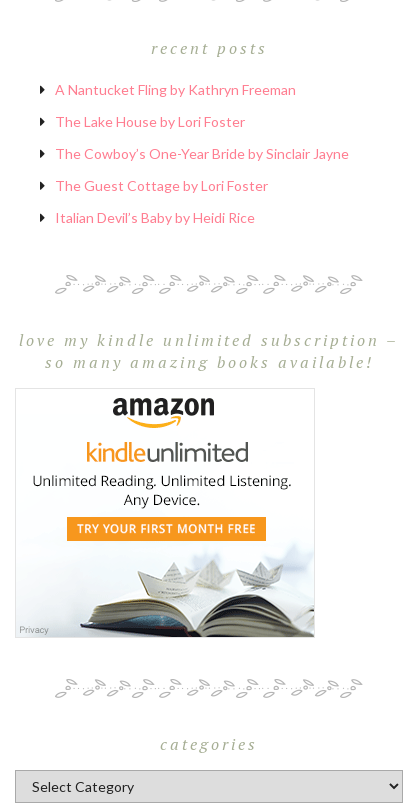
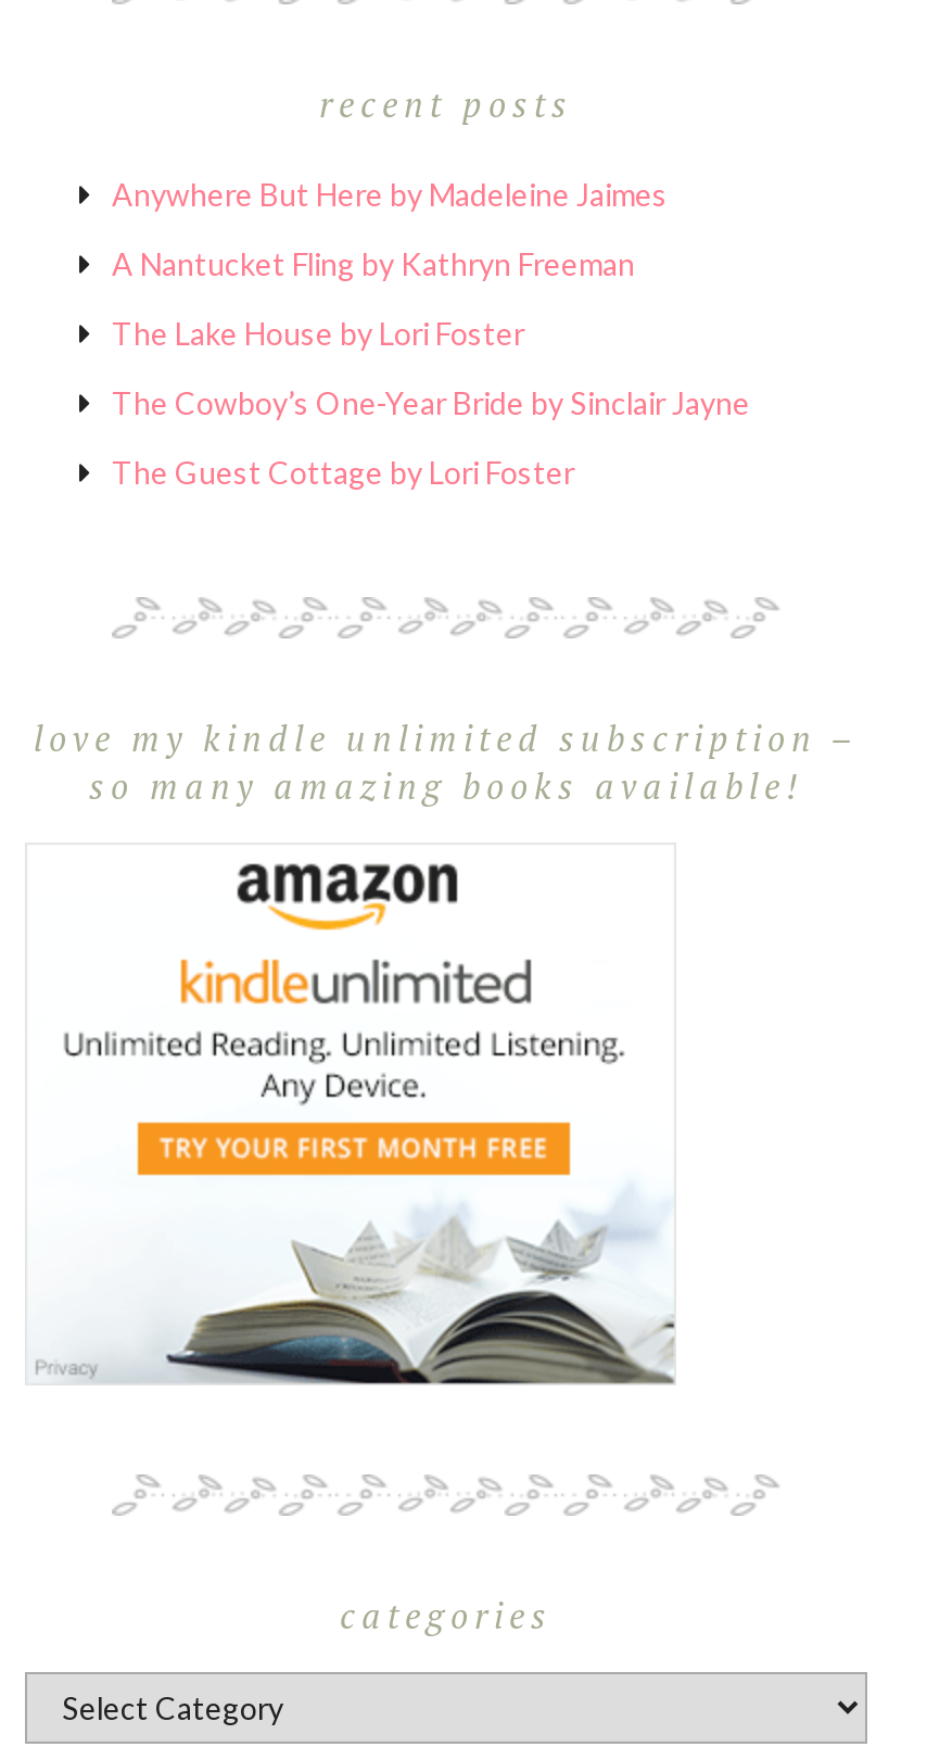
none -> [112,176,668,213] Anywhere But Here by Madeleine Jaimes
moved [55,81,349,194] -> [112,245,750,491]: A Nantucket Fling by Kathryn Freeman | The Lake House by Lori Foster | The Cowboy’s One-Year Bride by Sinclair Jayne | The Guest Cottage by Lori Foster
[55,209,255,226] Italian Devil’s Baby by Heidi Rice -> none

